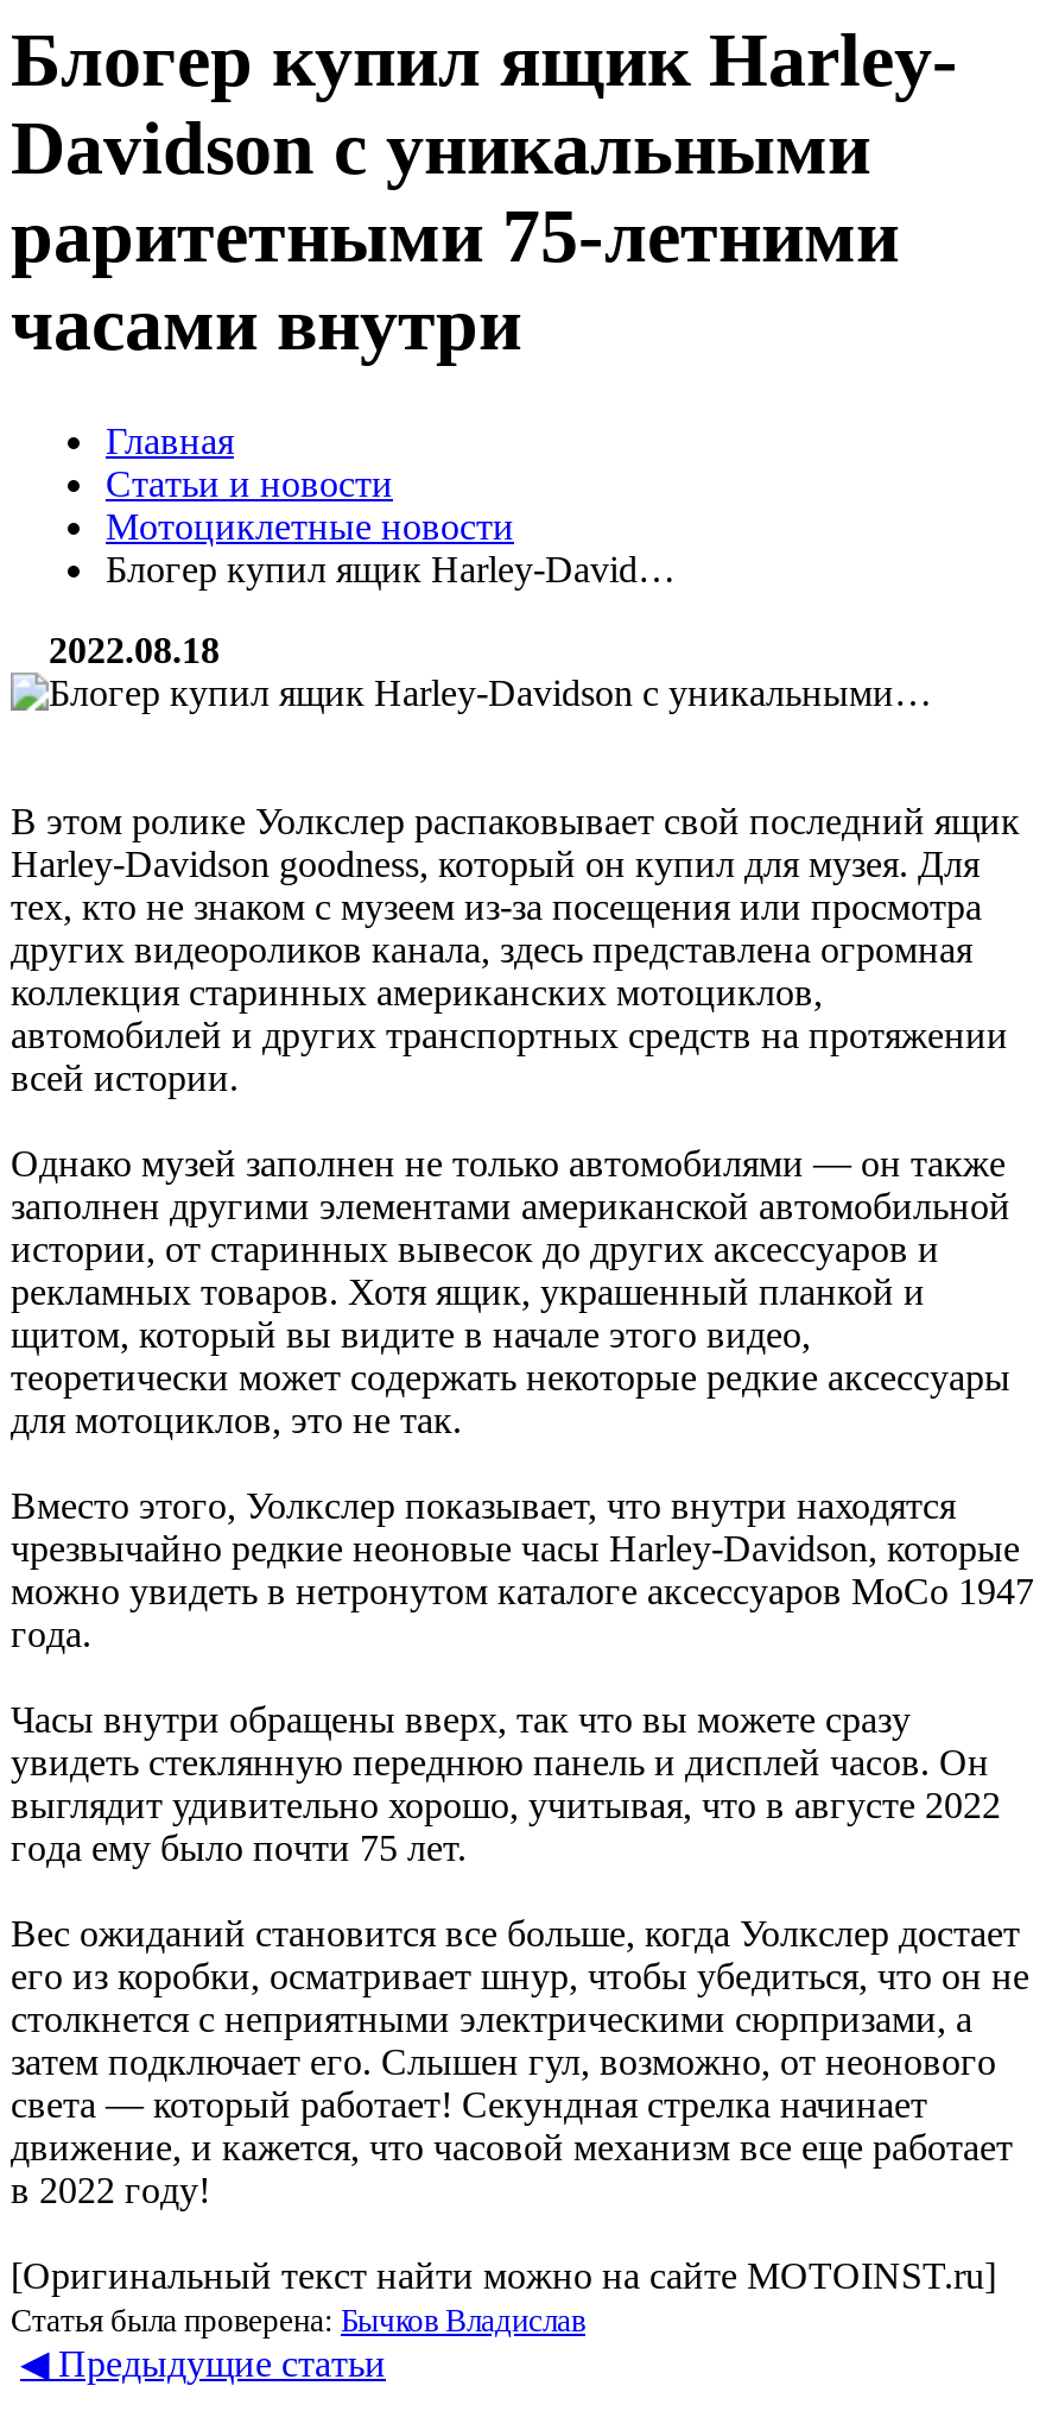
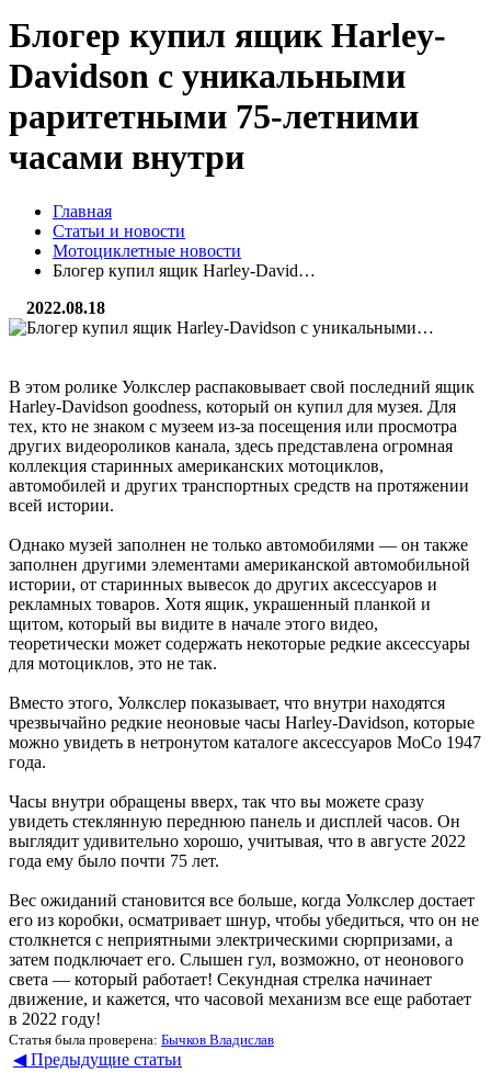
[11,2255,996,2296] [Оригинальный текст найти можно на сайте MOTOINST.ru] -> none

